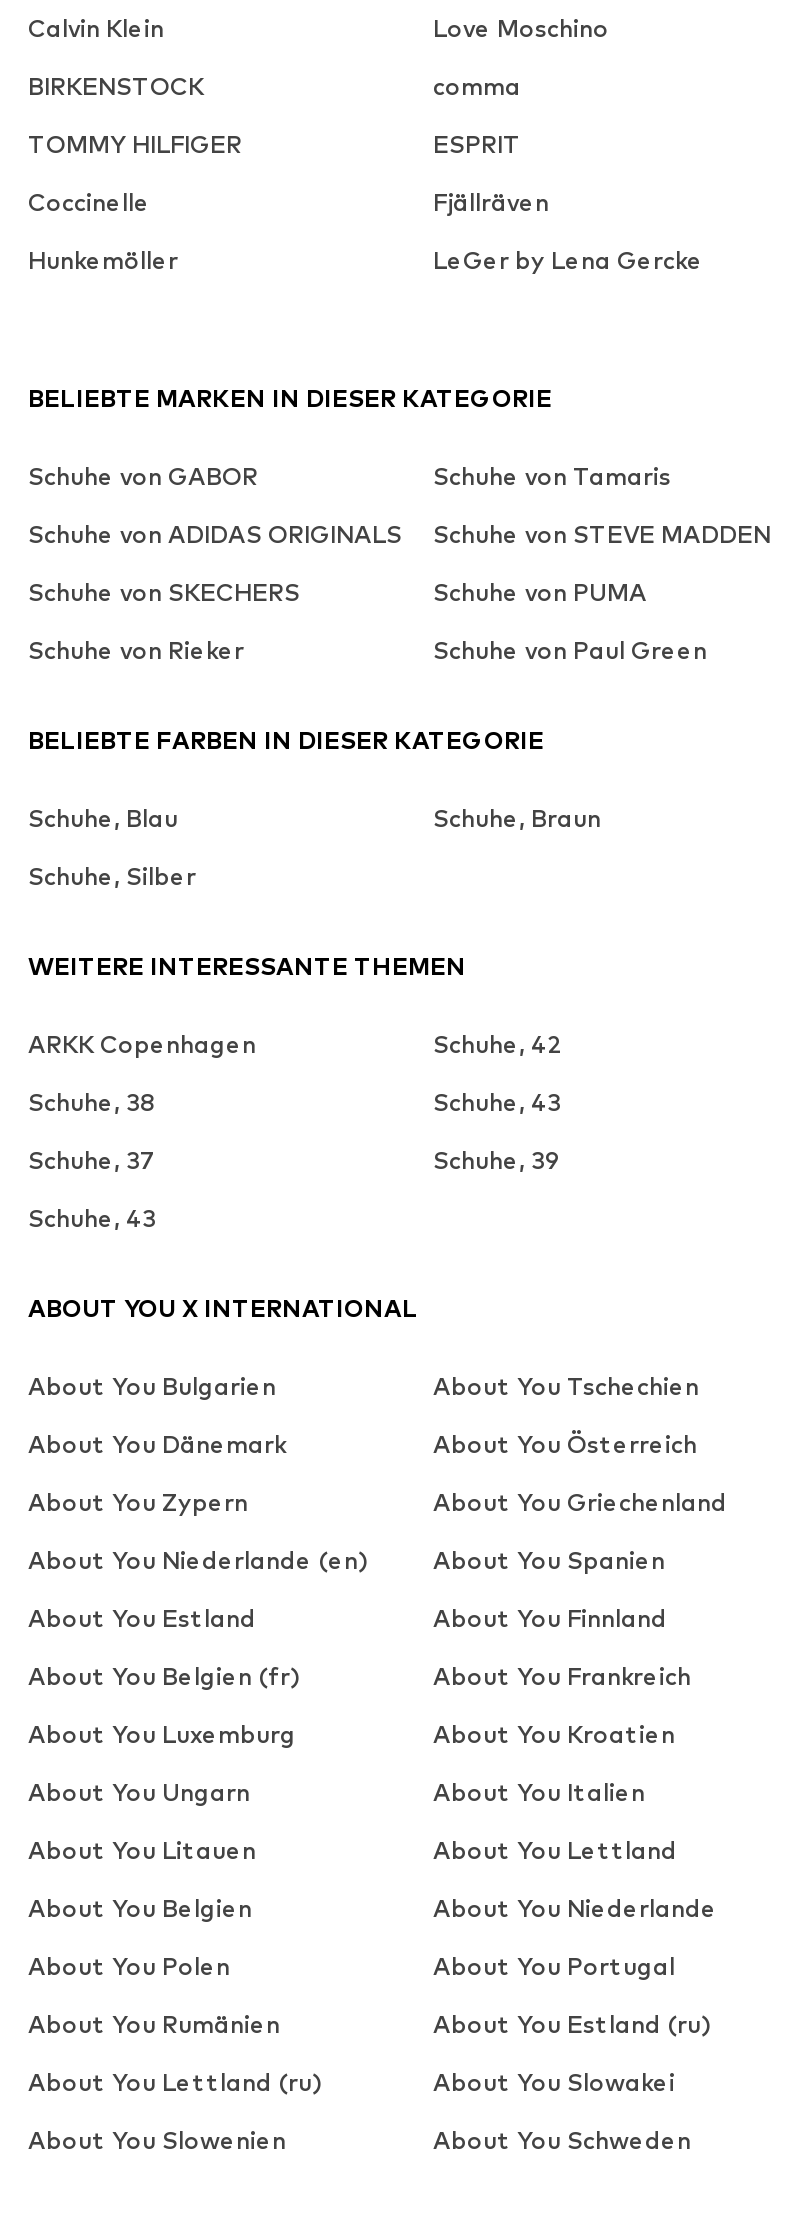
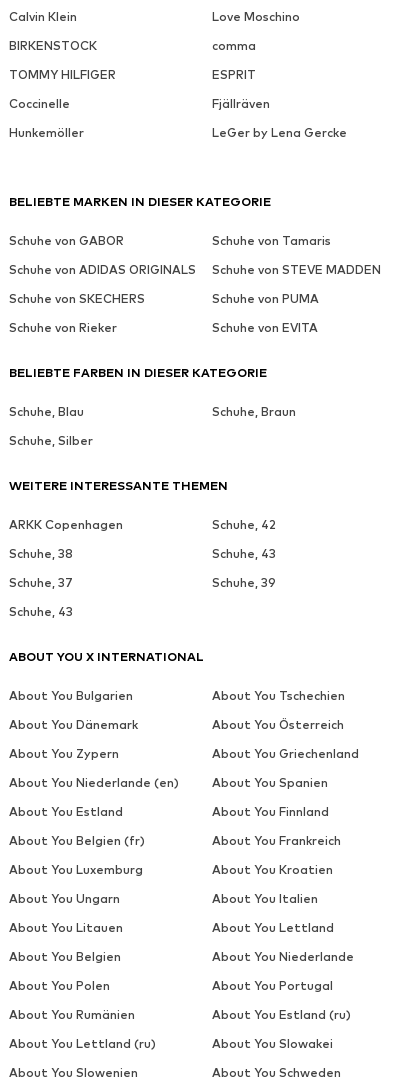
[433,635,707,665] Schuhe von Paul Green -> [211,320,317,335] Schuhe von EVITA

